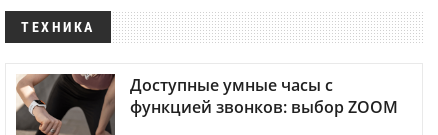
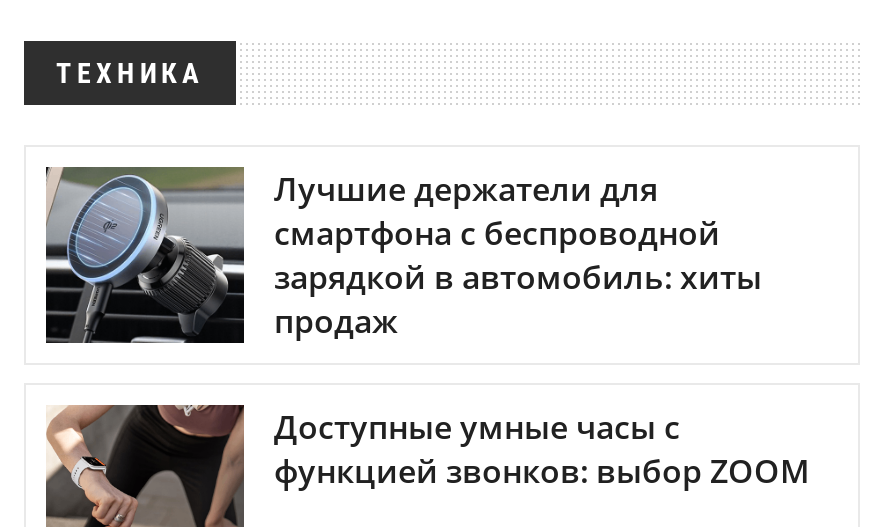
none -> [44,165,762,345] [image] | Лучшие держатели для | смартфона с беспроводной | зарядкой в автомобиль: хиты | продаж

